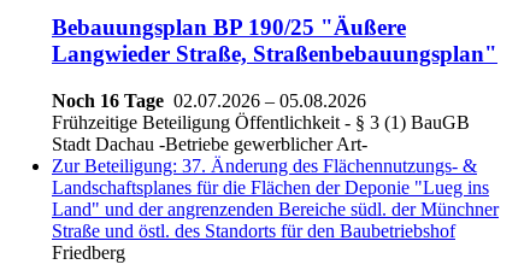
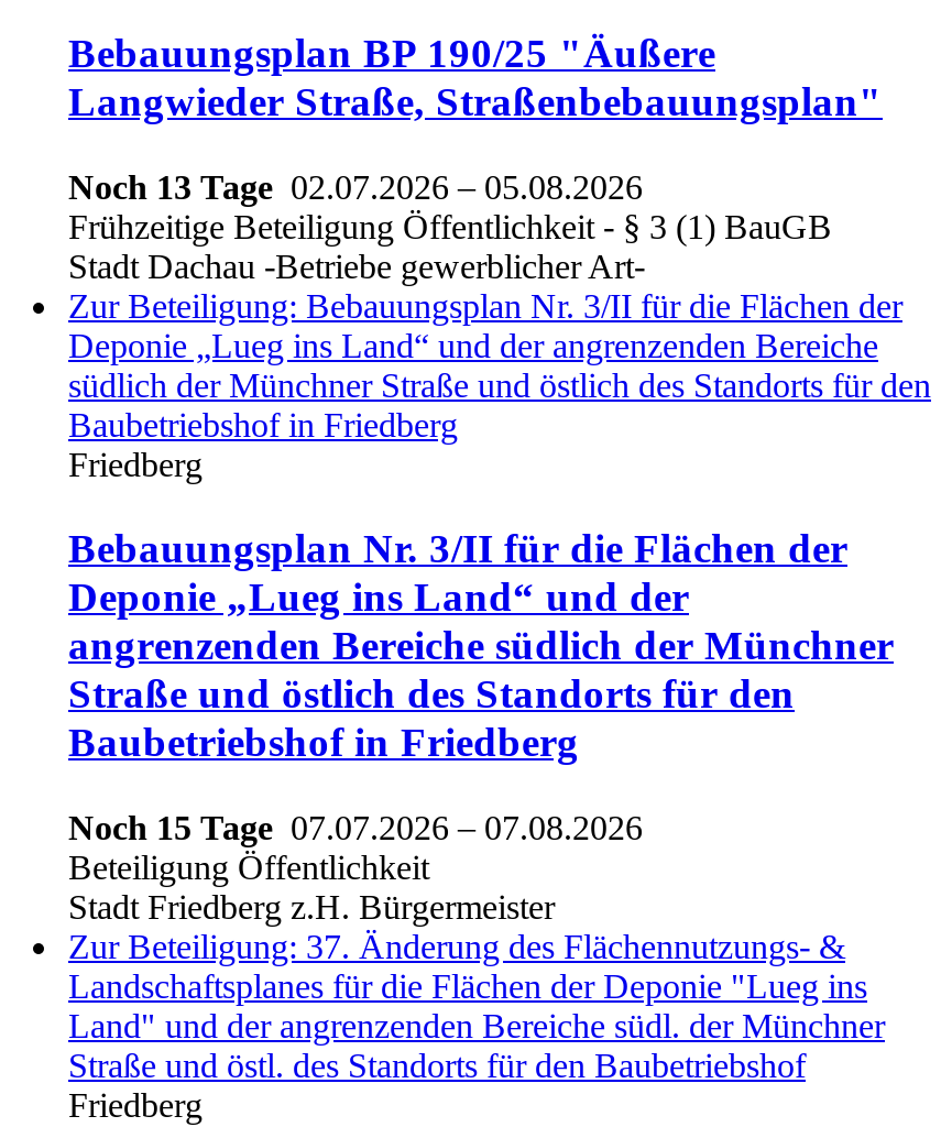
[52,90,366,111] Noch 16 Tage 02.07.2026 – 05.08.2026 -> [68,167,643,204] Noch 13 Tage 02.07.2026 – 05.08.2026
none -> [68,286,931,925] Zur Beteiligung: Bebauungsplan Nr. 3/II für die Flächen der | Deponie „Lueg ins Land“ und der angrenzenden Bereiche | südlich der Münchner Straße und östlich des Standorts für den | Baubetriebshof in Friedberg | Friedberg | Bebauungsplan Nr. 3/II für die Flächen der | Deponie „Lueg ins Land“ und der | angrenzenden Bereiche südlich der Münchner | Straße und östlich des Standorts für den | Baubetriebshof in Friedberg | Noch 15 Tage 07.07.2026 – 07.08.2026 | Beteiligung Öffentlichkeit | Stadt Friedberg z.H. Bürgermeister

